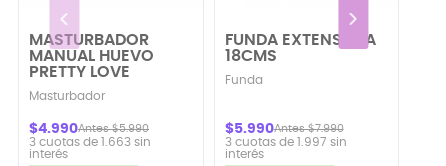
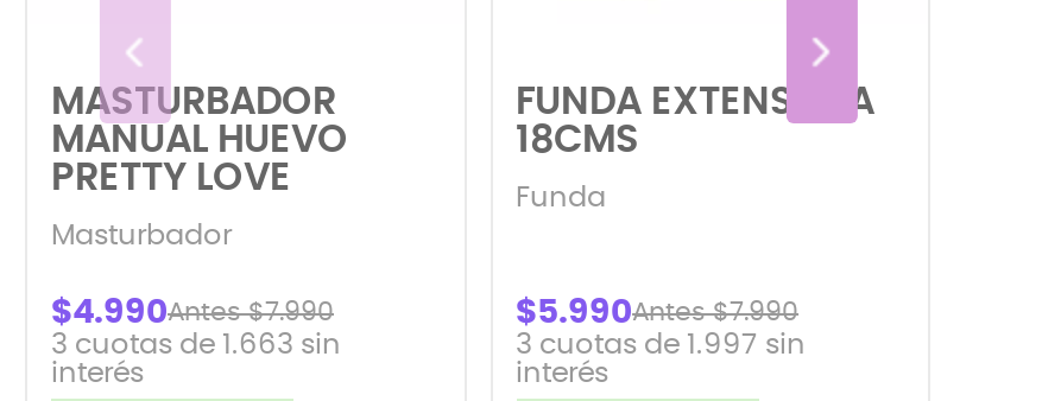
[29,122,149,136] $4.990Antes $5.990 -> [51,296,334,329] $4.990Antes $7.990

